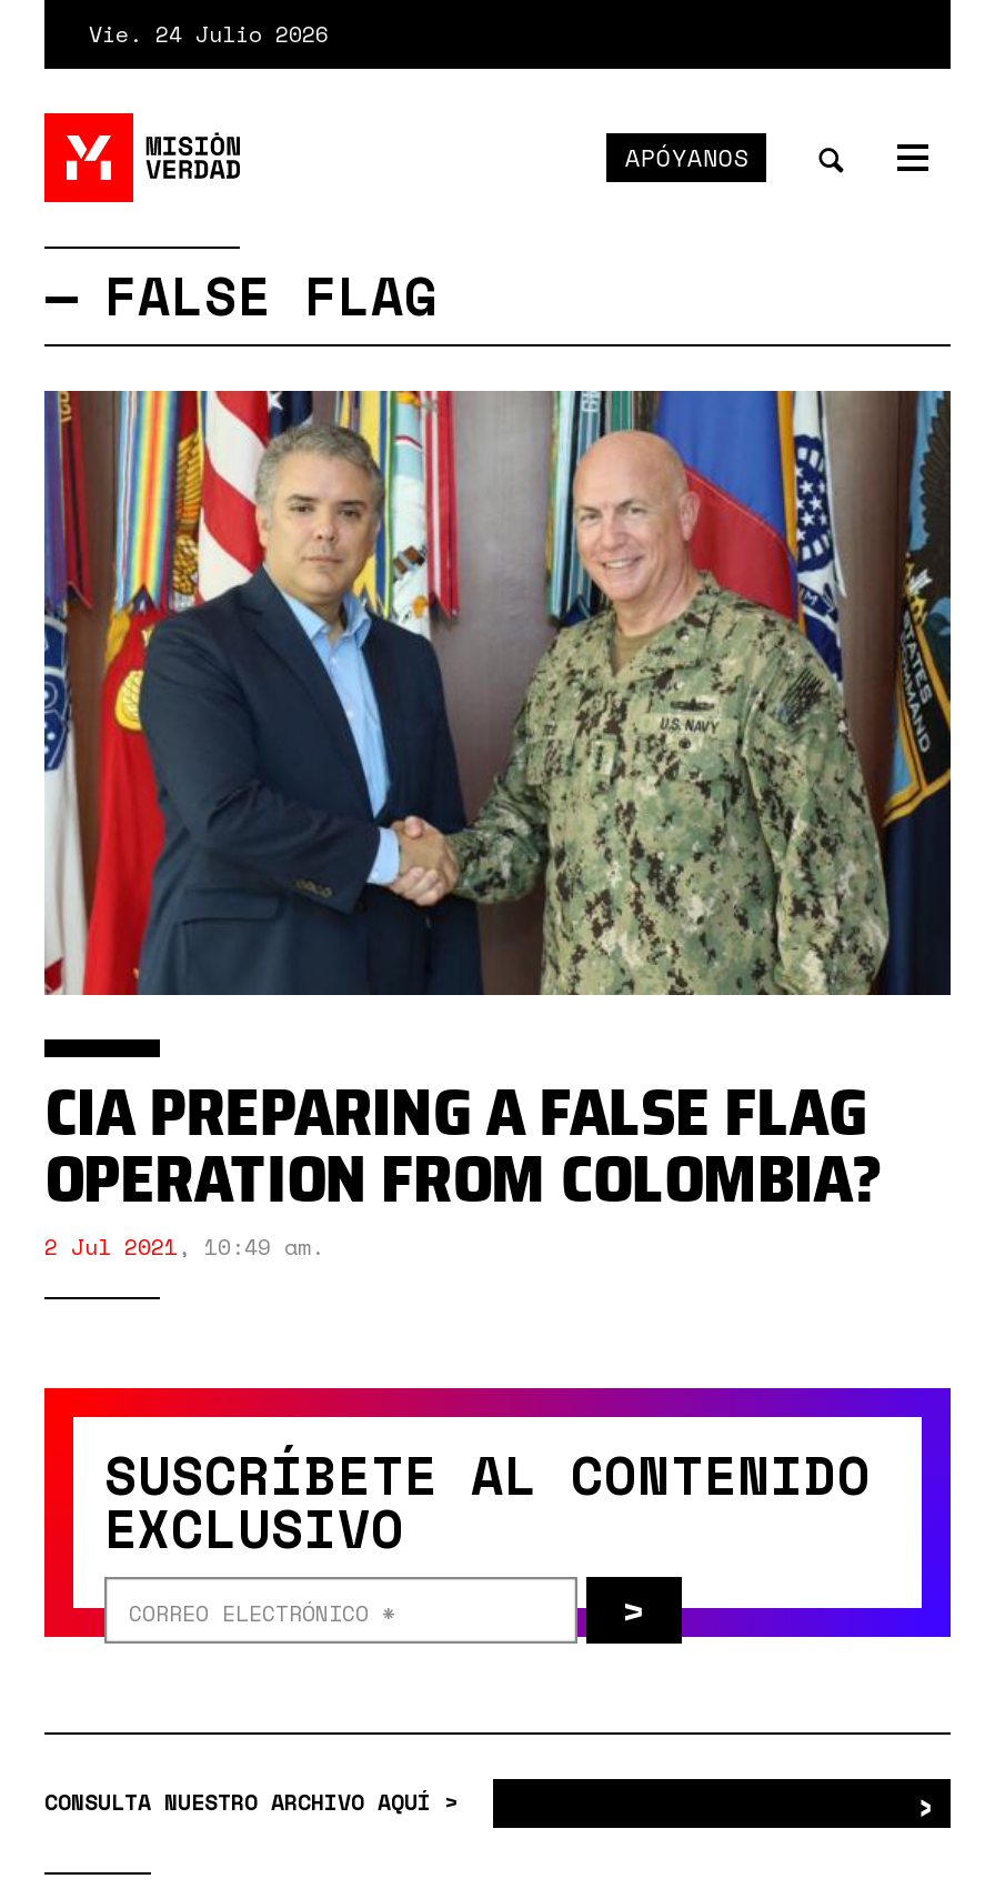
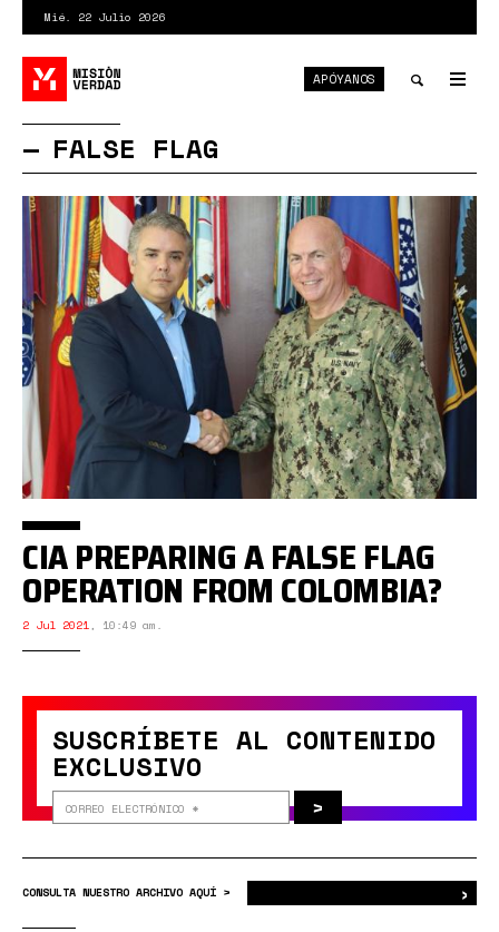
[89,18,329,51] Vie. 24 Julio 2026 -> [45,9,165,26] Mié. 22 Julio 2026

